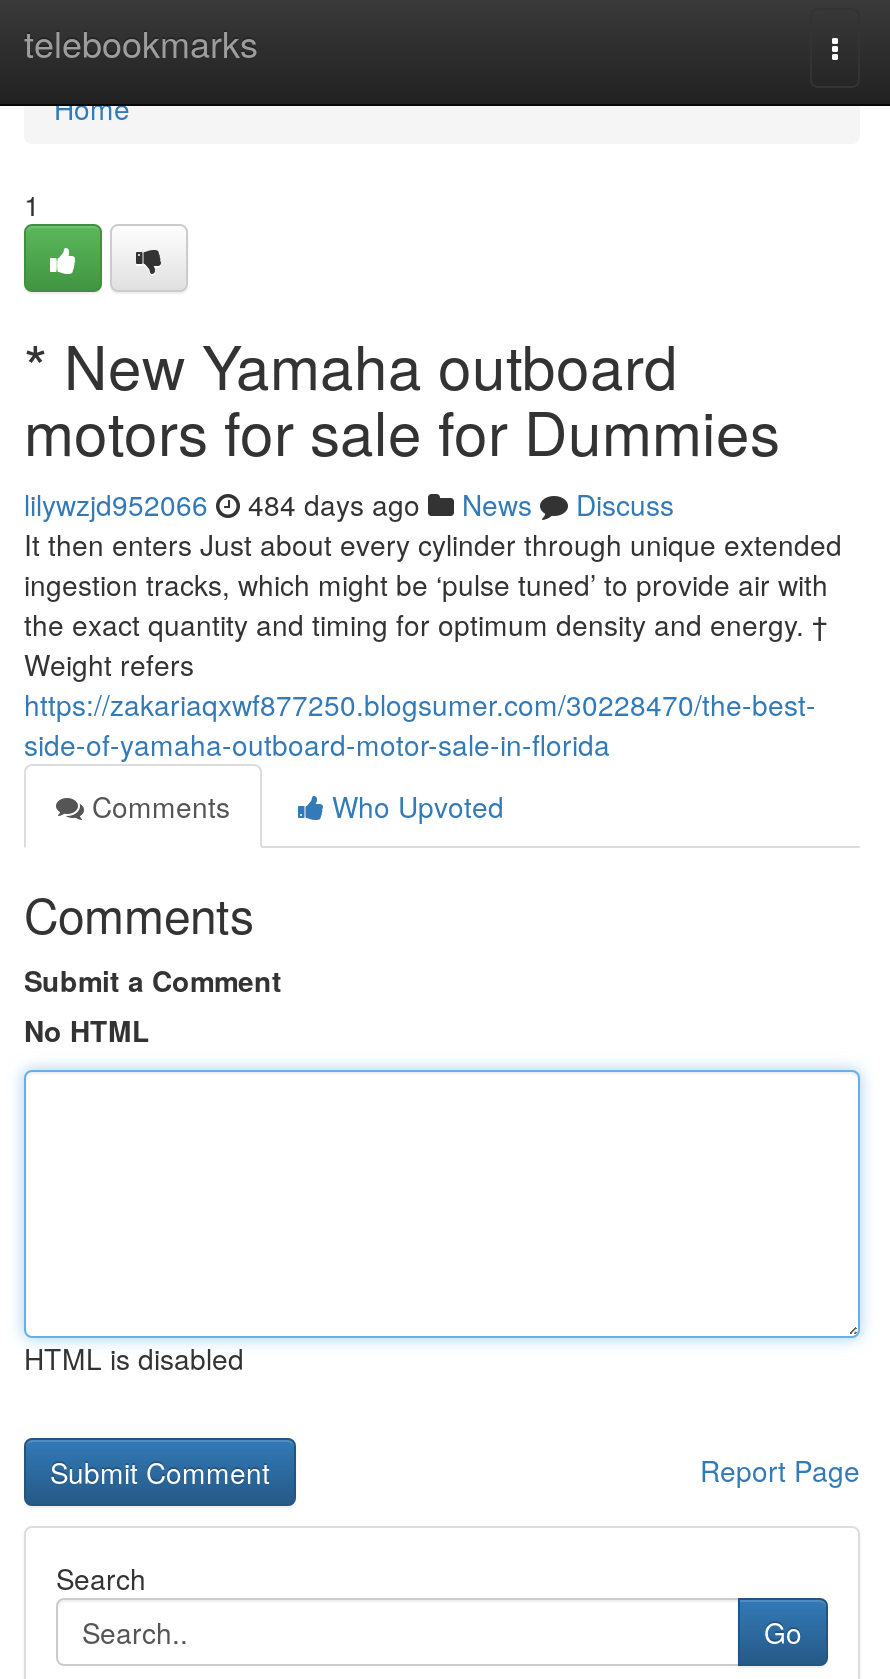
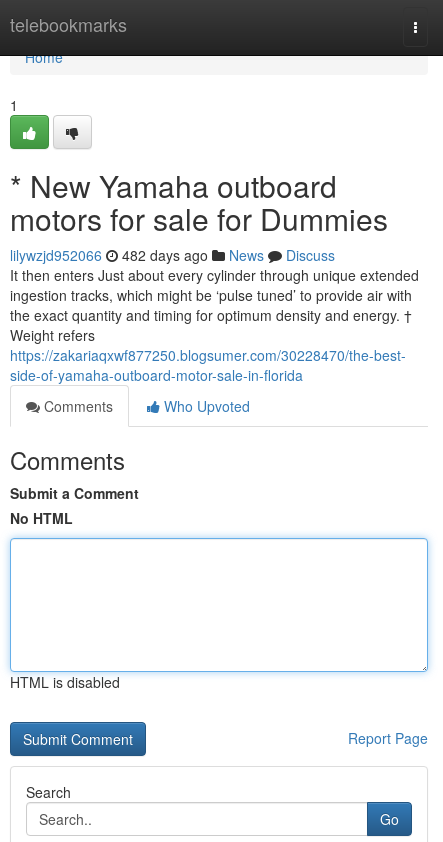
[24,484,674,524] lilywzjd952066 484 days ago News Discuss -> [10,245,335,265] lilywzjd952066 482 days ago News Discuss

